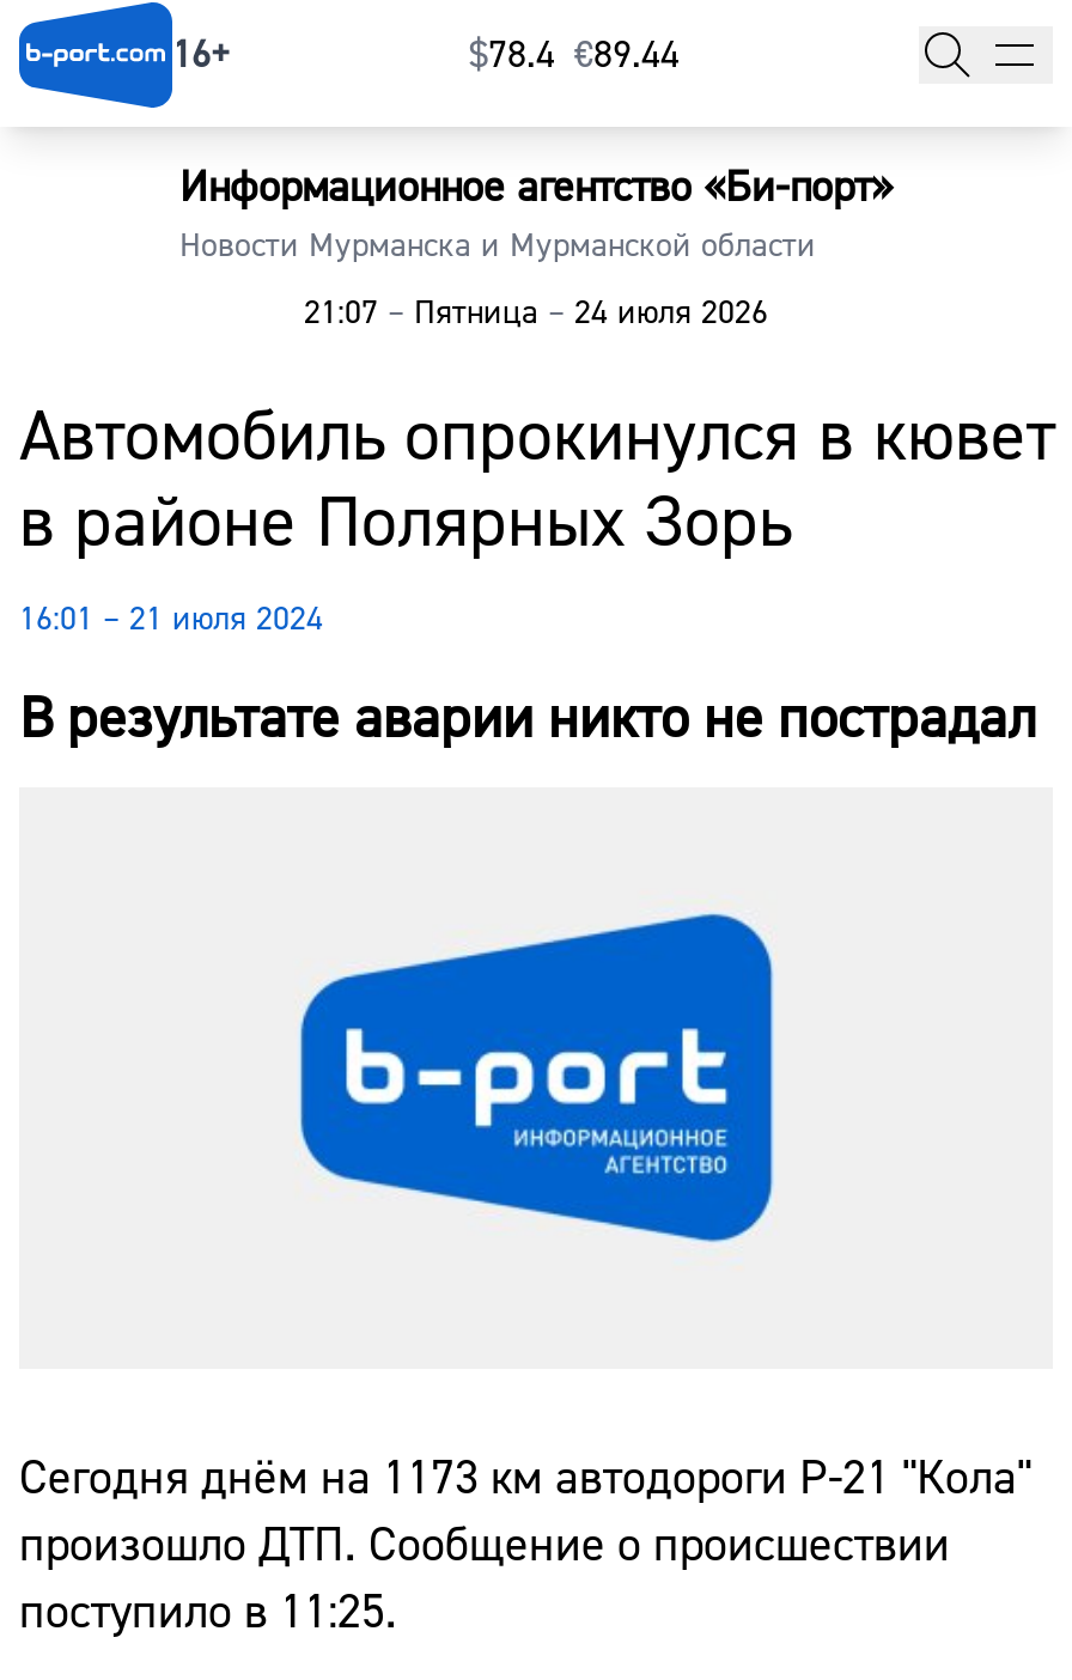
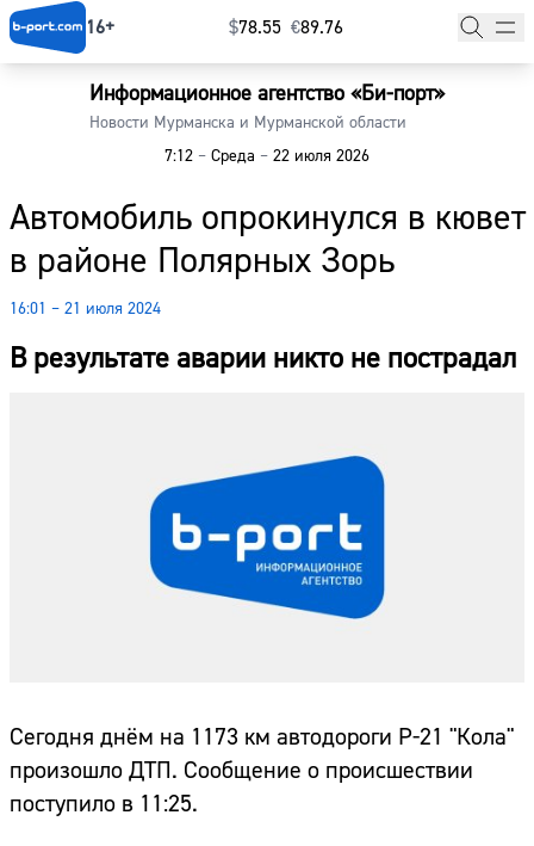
[469,32,680,79] $78.4 €89.44 -> [229,16,343,40] $78.55 €89.76
[304,293,768,336] 21:07 – Пятница – 24 июля 2026 -> [164,146,370,168] 7:12 – Среда – 22 июля 2026

